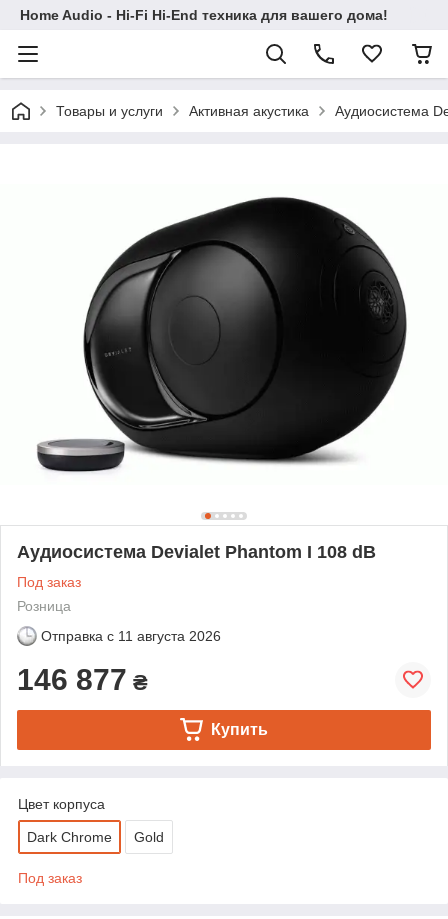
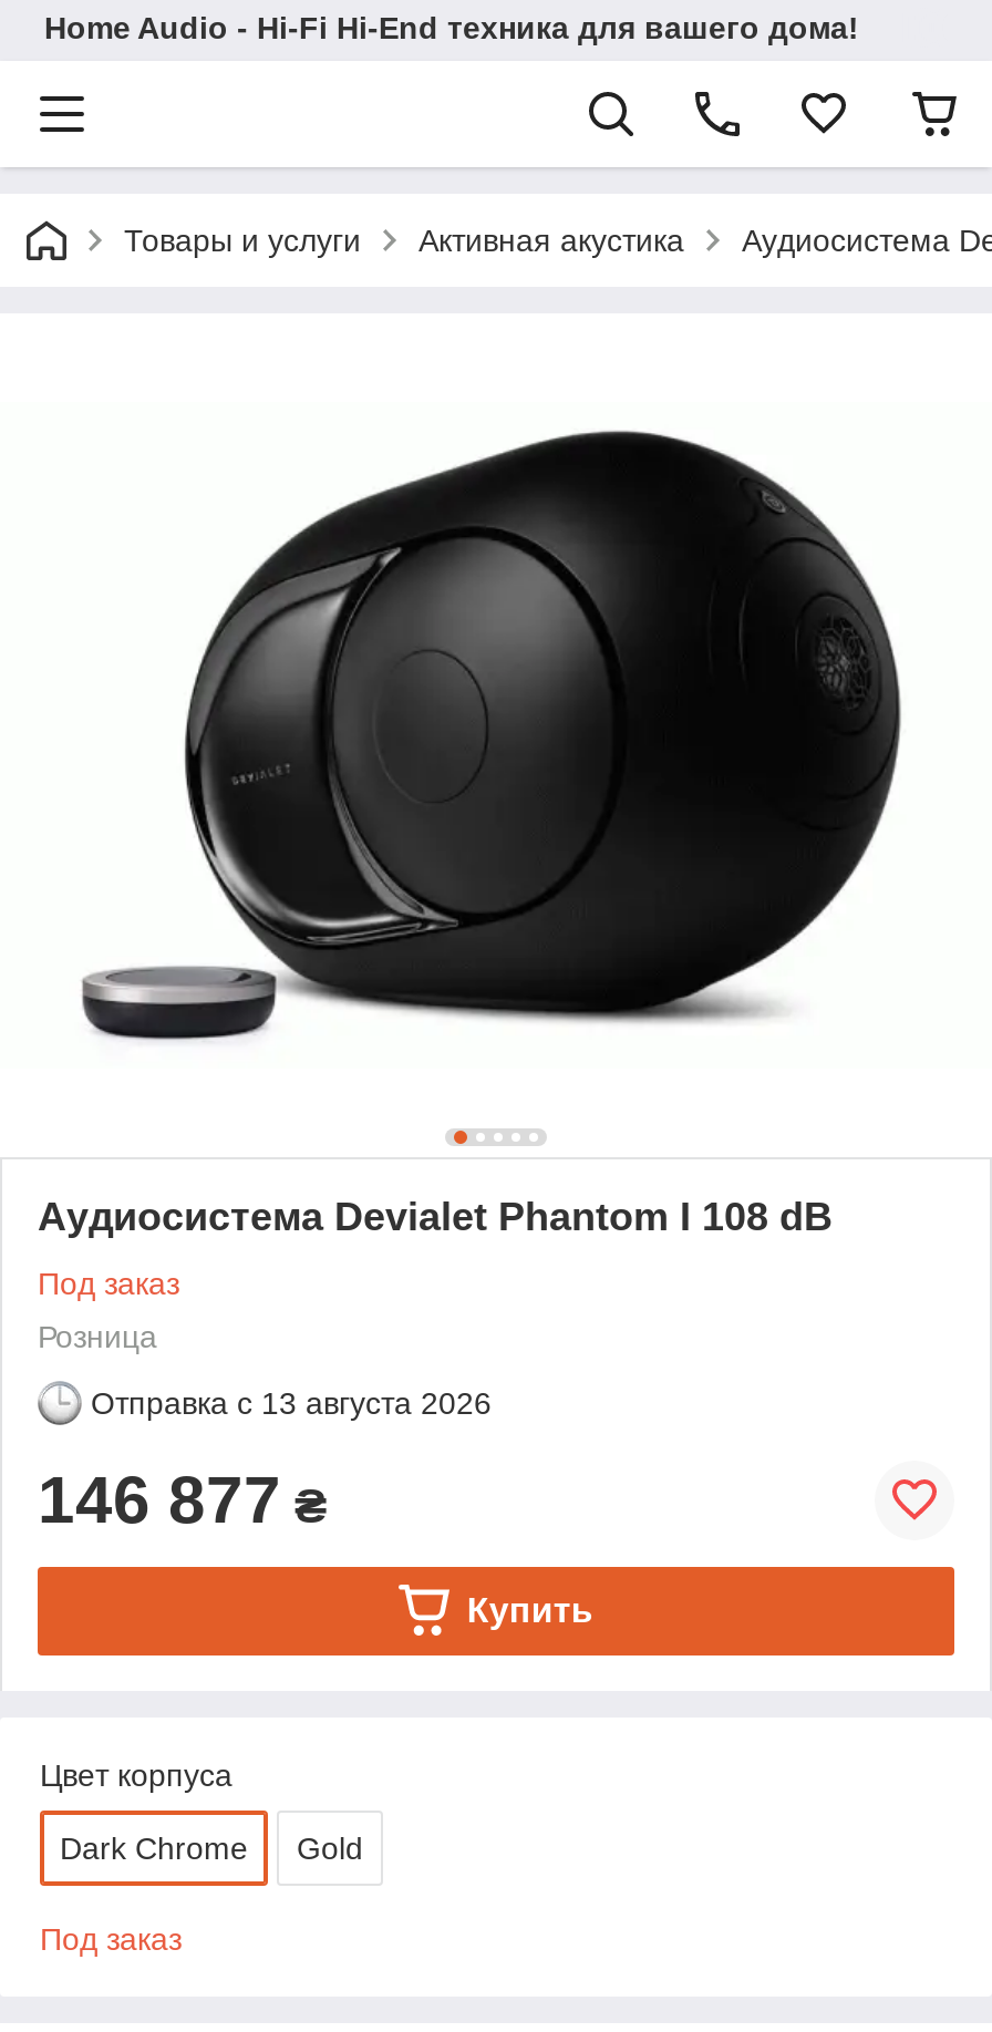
[41,628,221,644] Отправка с 11 августа 2026 -> [91,1385,492,1420] Отправка с 13 августа 2026

